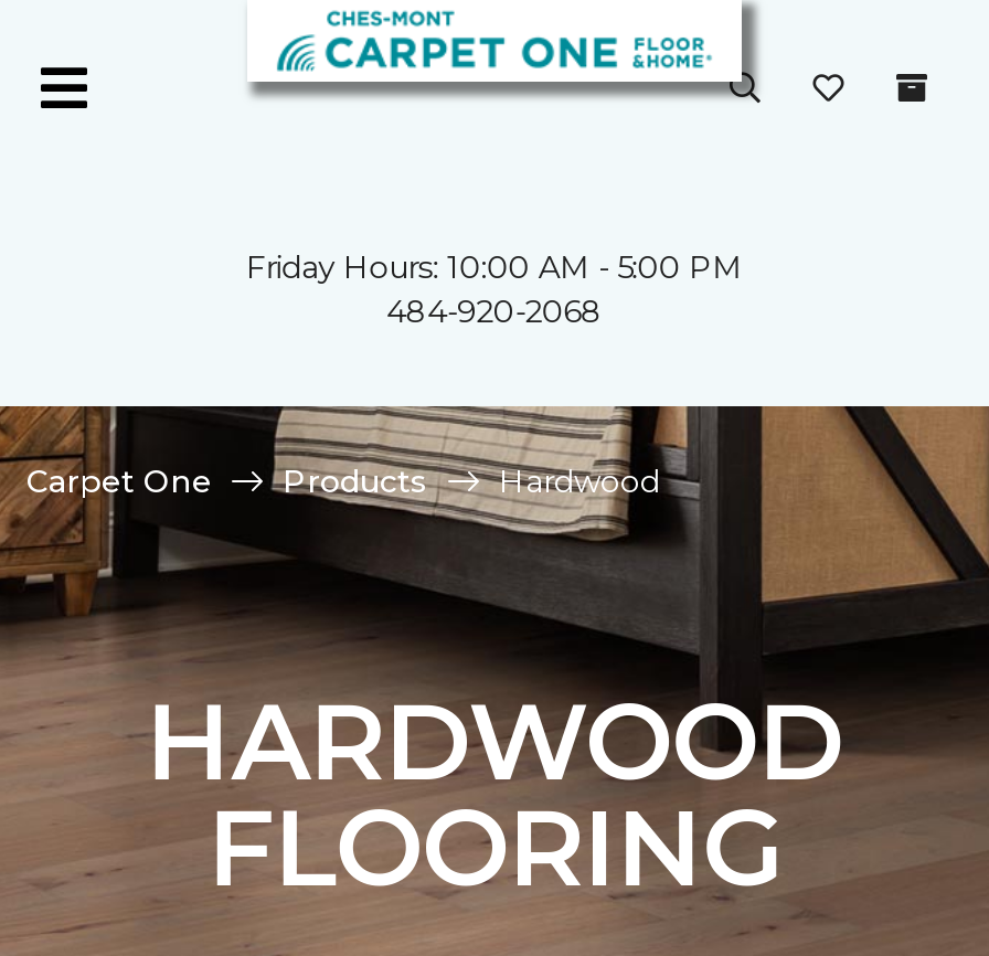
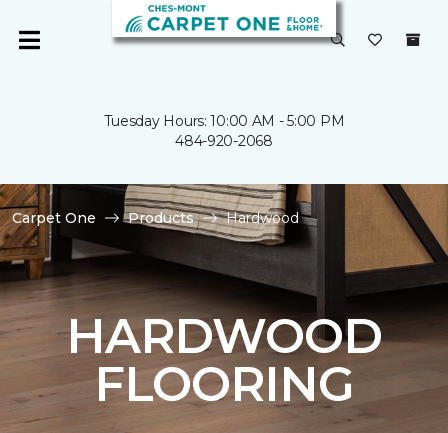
[246,247,743,287] Friday Hours: 10:00 AM - 5:00 PM -> [104,112,344,130] Tuesday Hours: 10:00 AM - 5:00 PM

